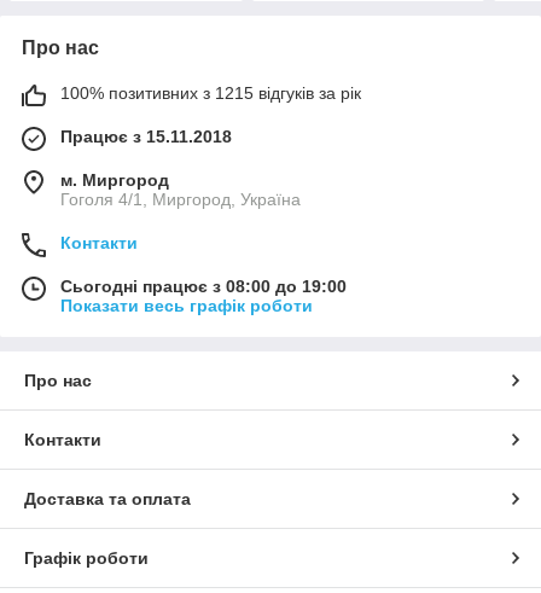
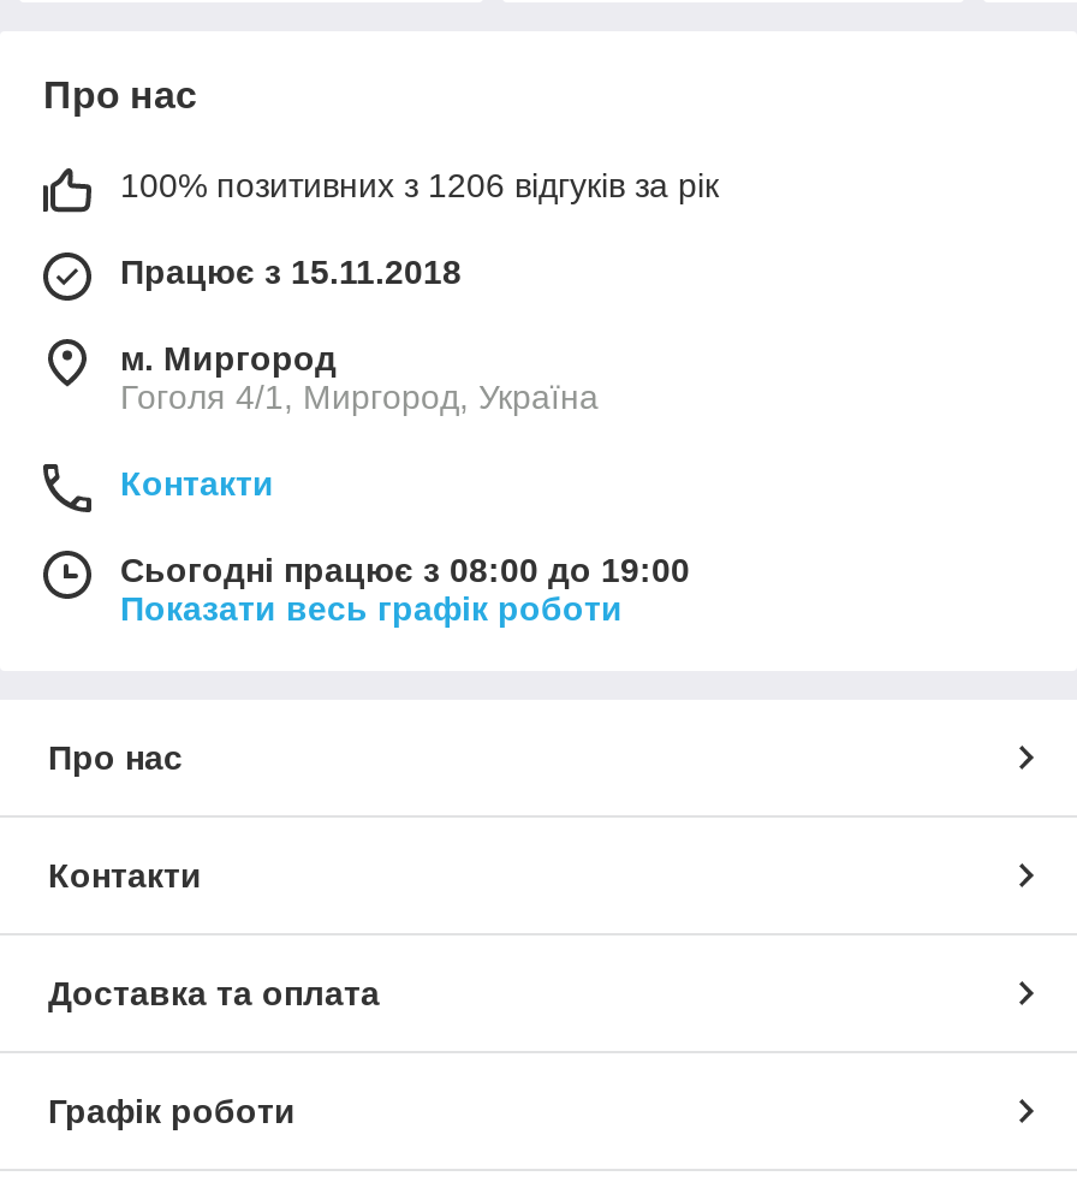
[60,83,361,102] 100% позитивних з 1215 відгуків за рік -> [120,165,719,204] 100% позитивних з 1206 відгуків за рік

